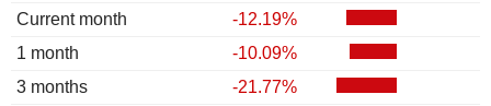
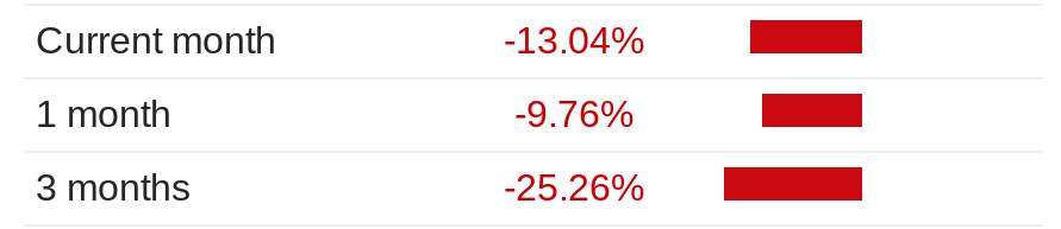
[232,10,296,28] -12.19% -> [504,20,644,60] -13.04%
[232,44,296,62] -10.09% -> [514,93,634,134] -9.76%
[232,77,296,96] -21.77% -> [504,167,644,207] -25.26%

